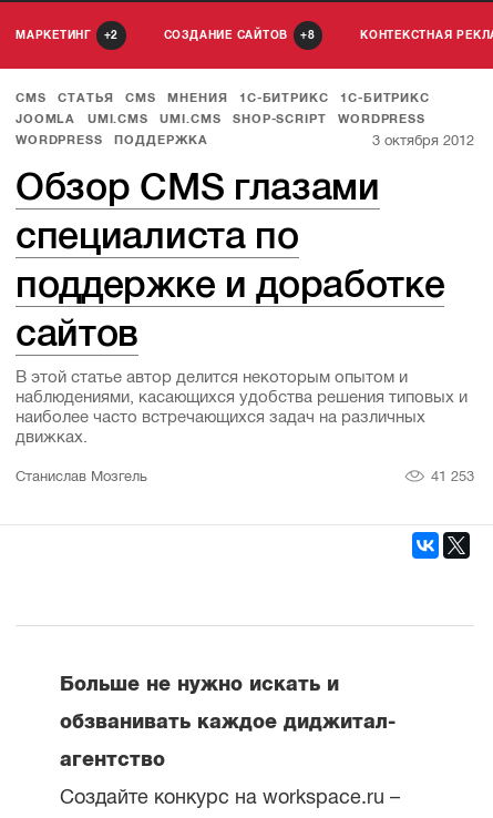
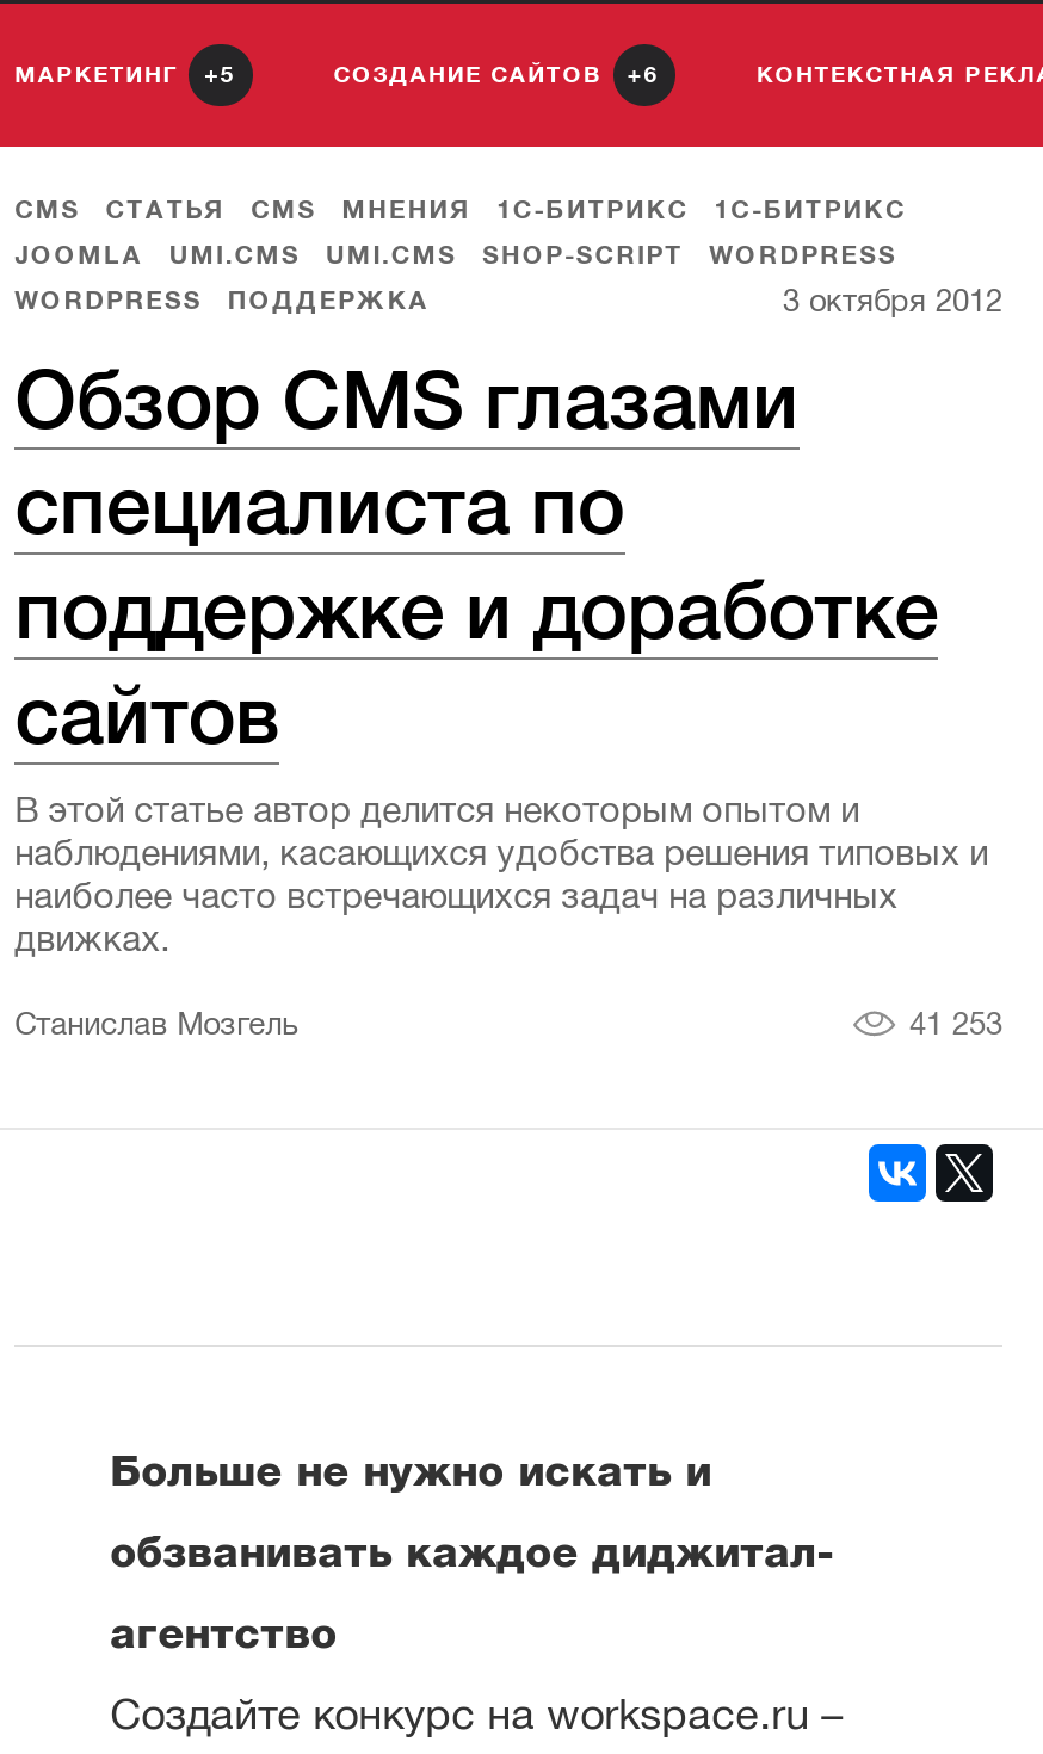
[16,29,119,42] МАРКЕТИНГ 2 -> [15,61,237,88] МАРКЕТИНГ 5
[164,29,315,42] СОЗДАНИЕ САЙТОВ 8 -> [333,61,660,88] СОЗДАНИЕ САЙТОВ 6

